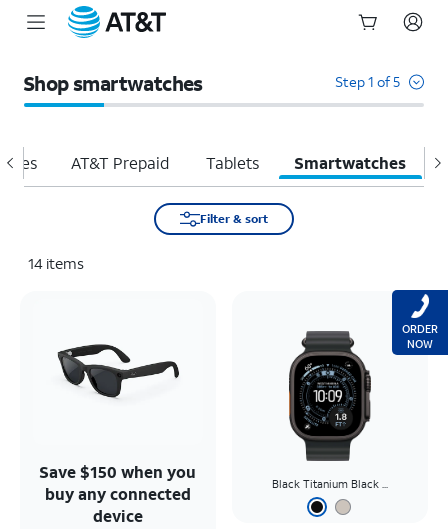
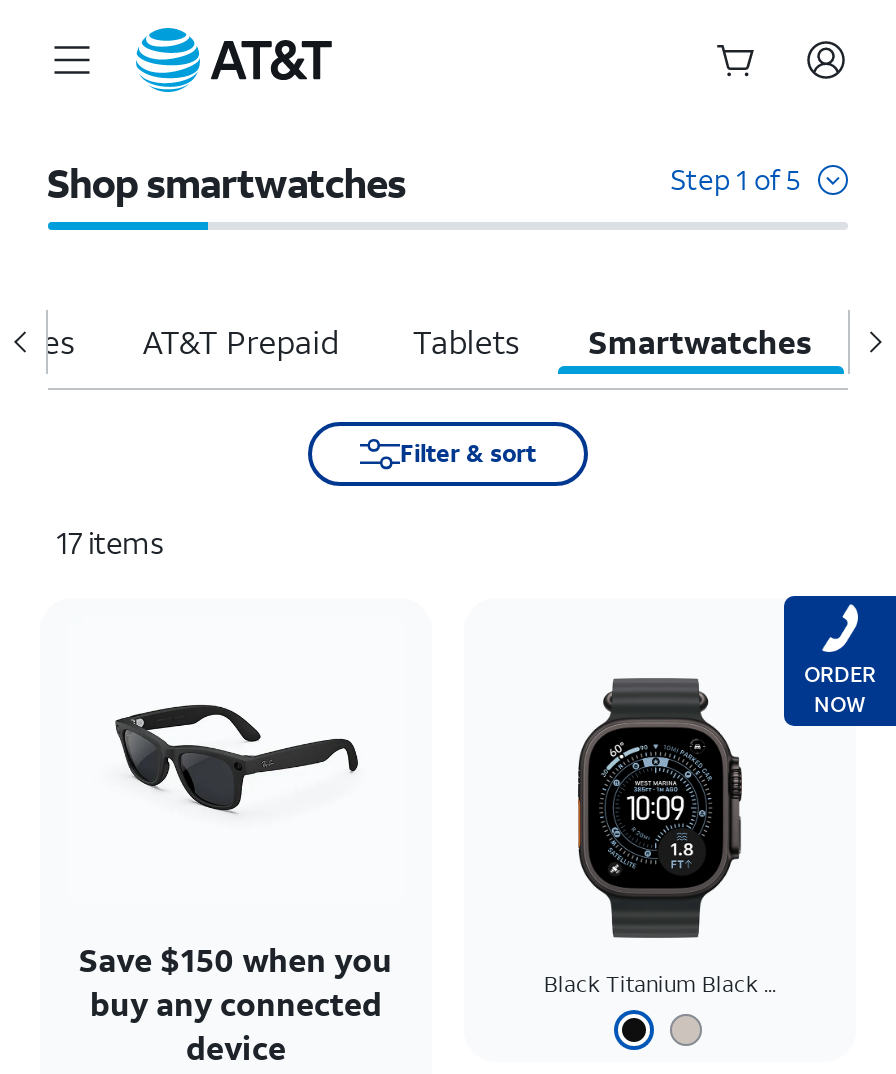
[28,253,84,273] 14 items -> [56,522,164,562] 17 items

